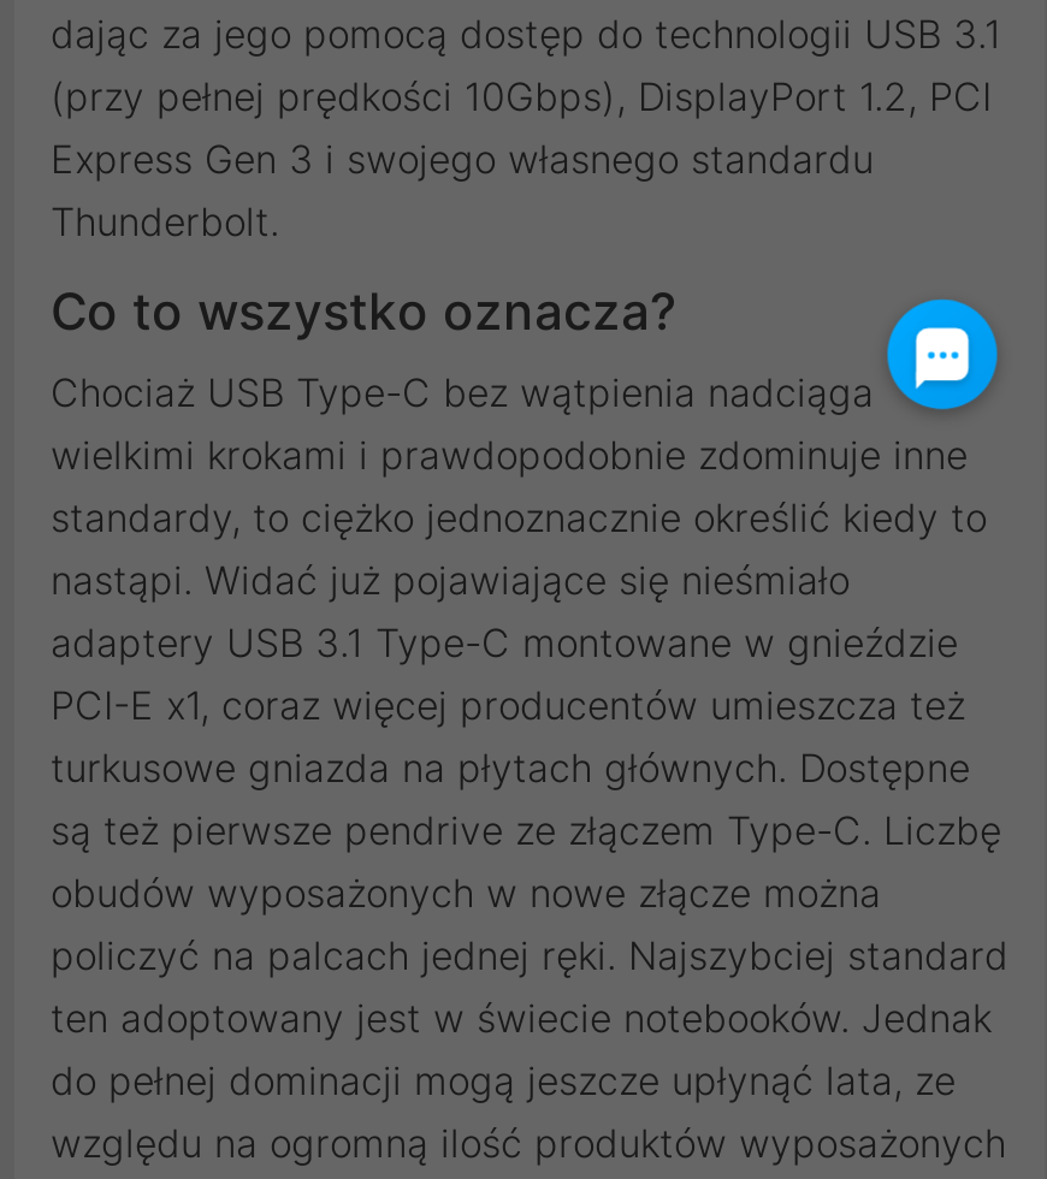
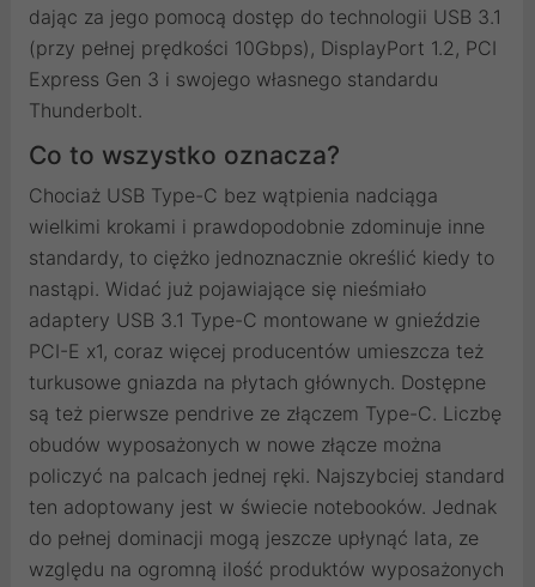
[883,296,1001,416] [image] -> none

